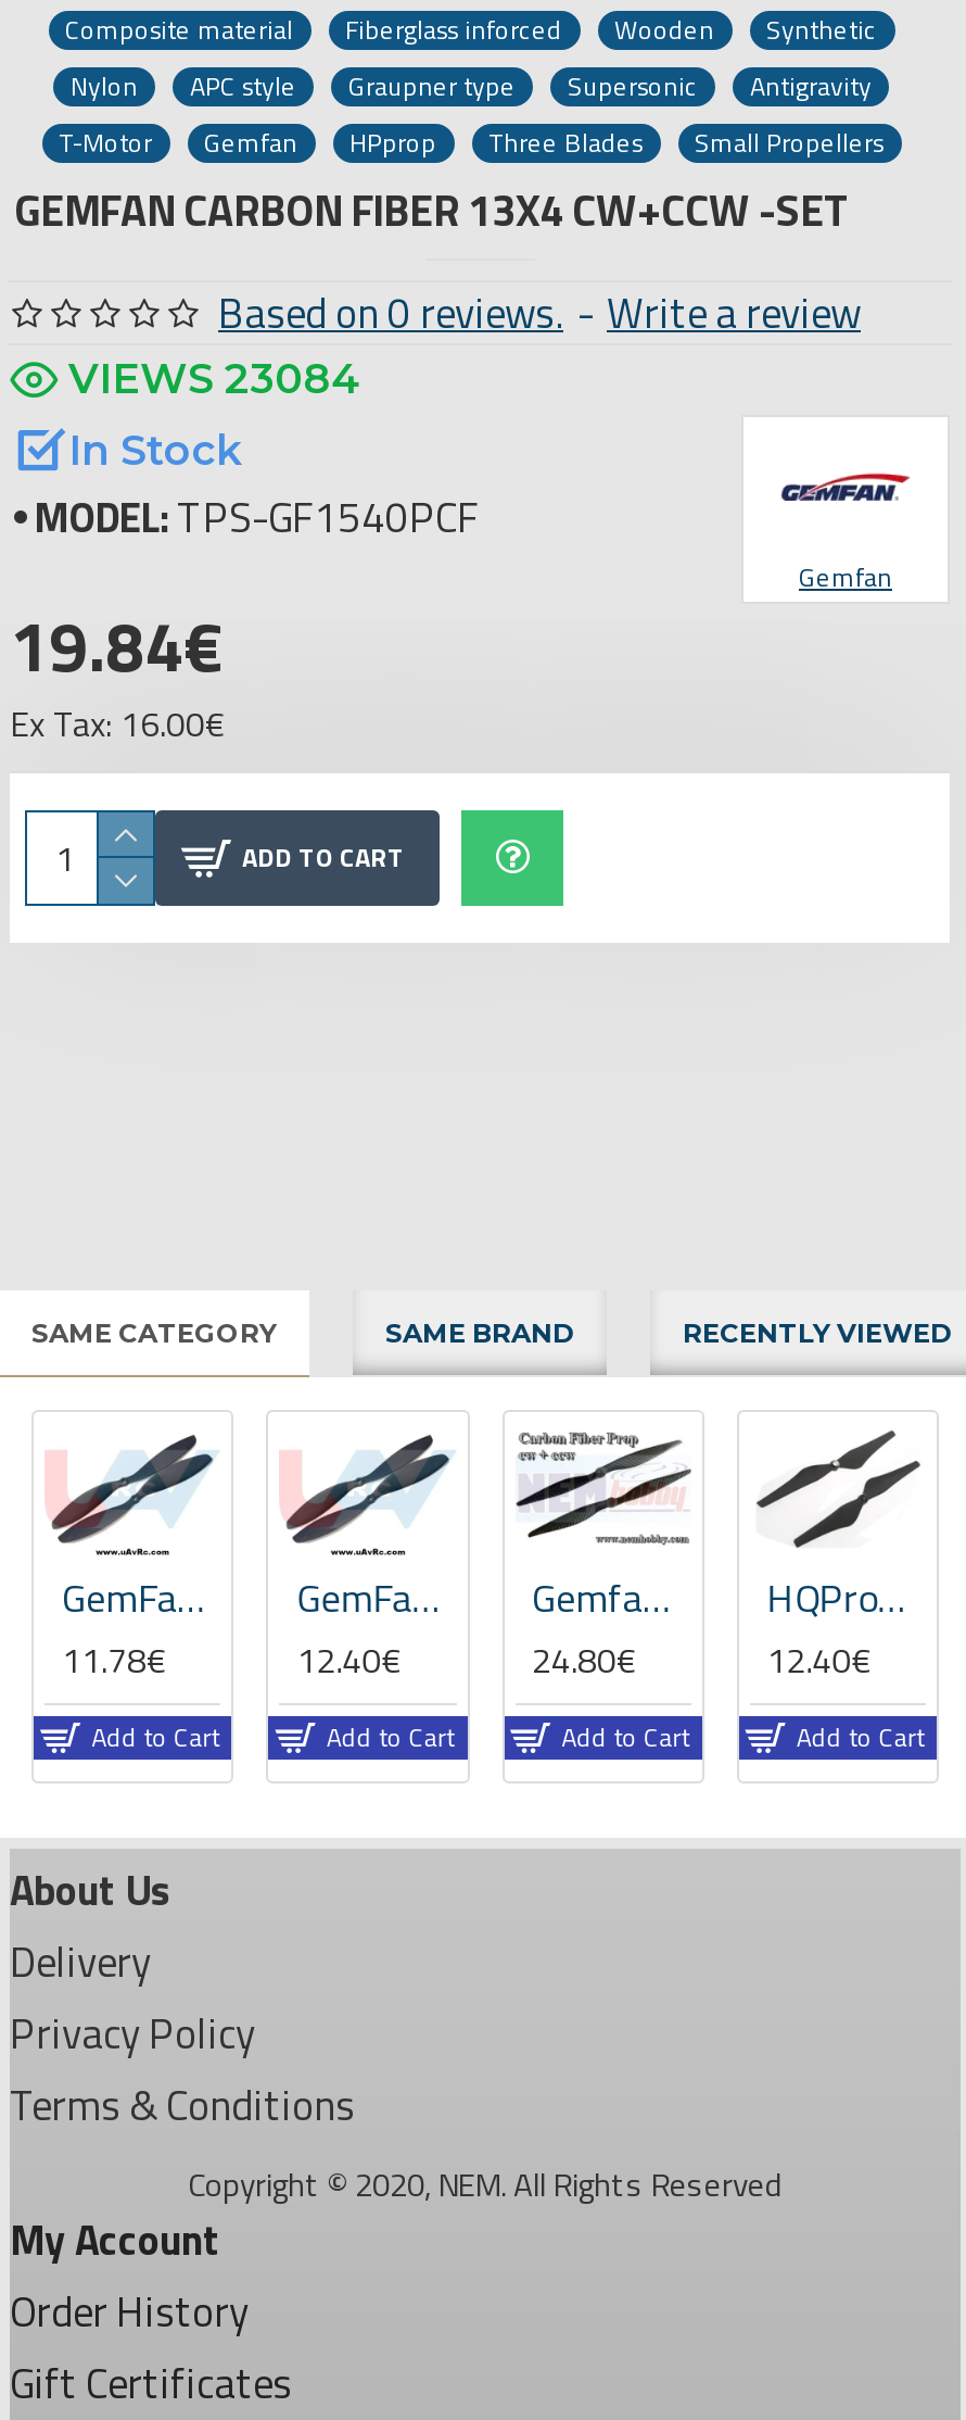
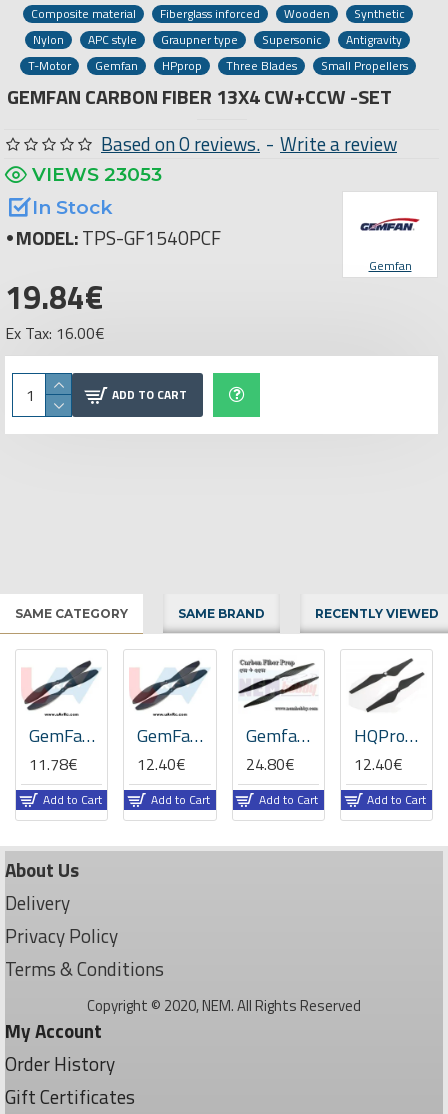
[68,353,359,403] VIEWS 23084 -> [32,162,162,185] VIEWS 23053

